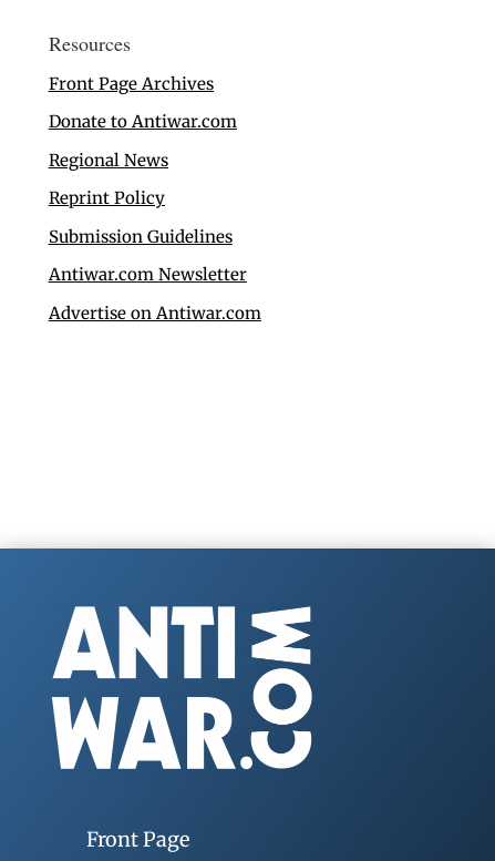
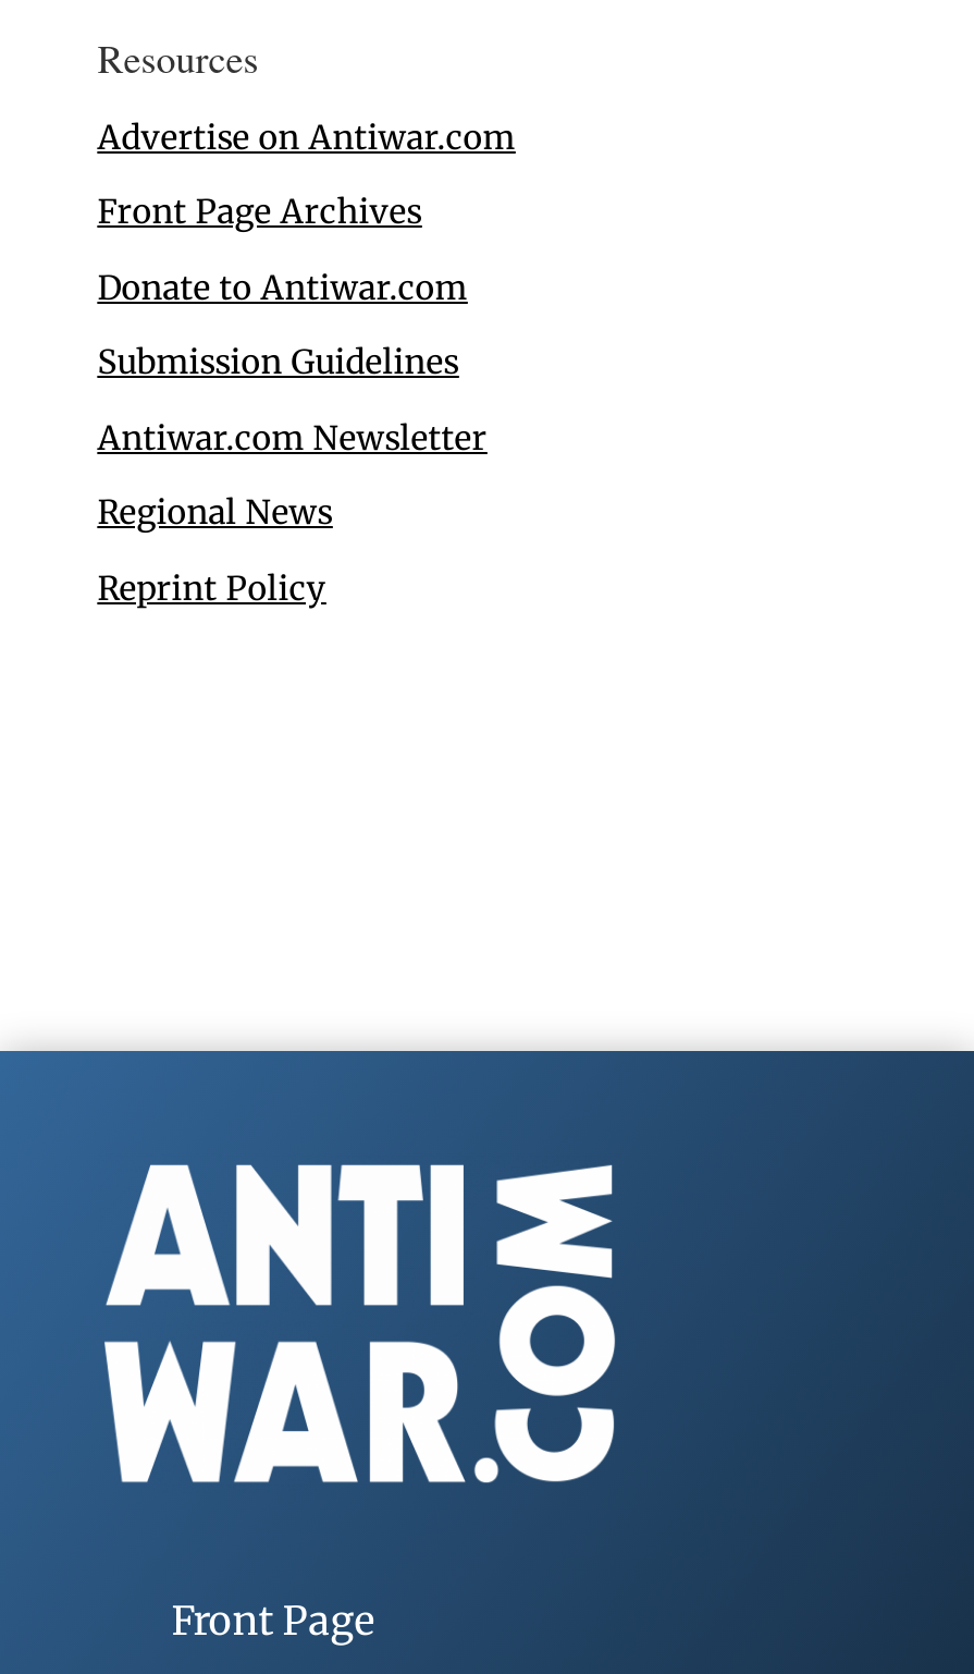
moved [49,73,237,132] -> [98,191,468,307]: Front Page Archives | Donate to Antiwar.com
moved [49,149,168,208] -> [98,491,333,608]: Regional News | Reprint Policy
moved [49,226,247,285] -> [98,341,487,458]: Submission Guidelines | Antiwar.com Newsletter
moved [49,302,261,323] -> [98,116,515,157]: Advertise on Antiwar.com

